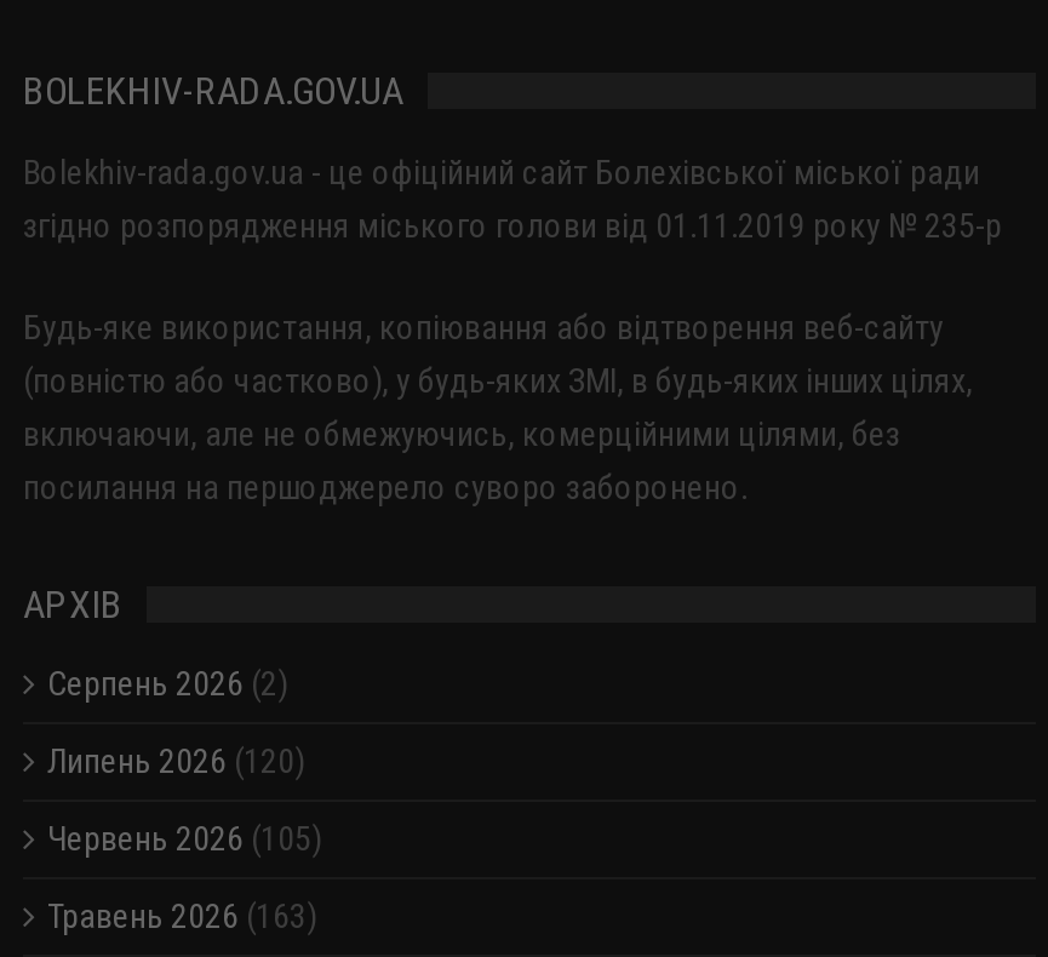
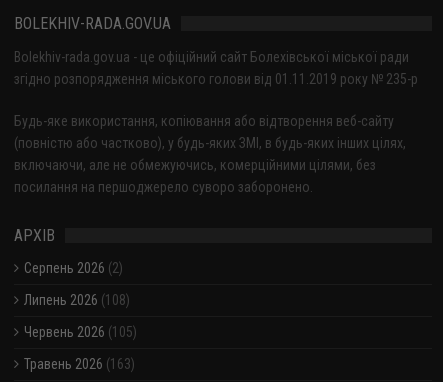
[47,740,304,779] Липень 2026 (120) -> [24,292,130,308] Липень 2026 (108)

